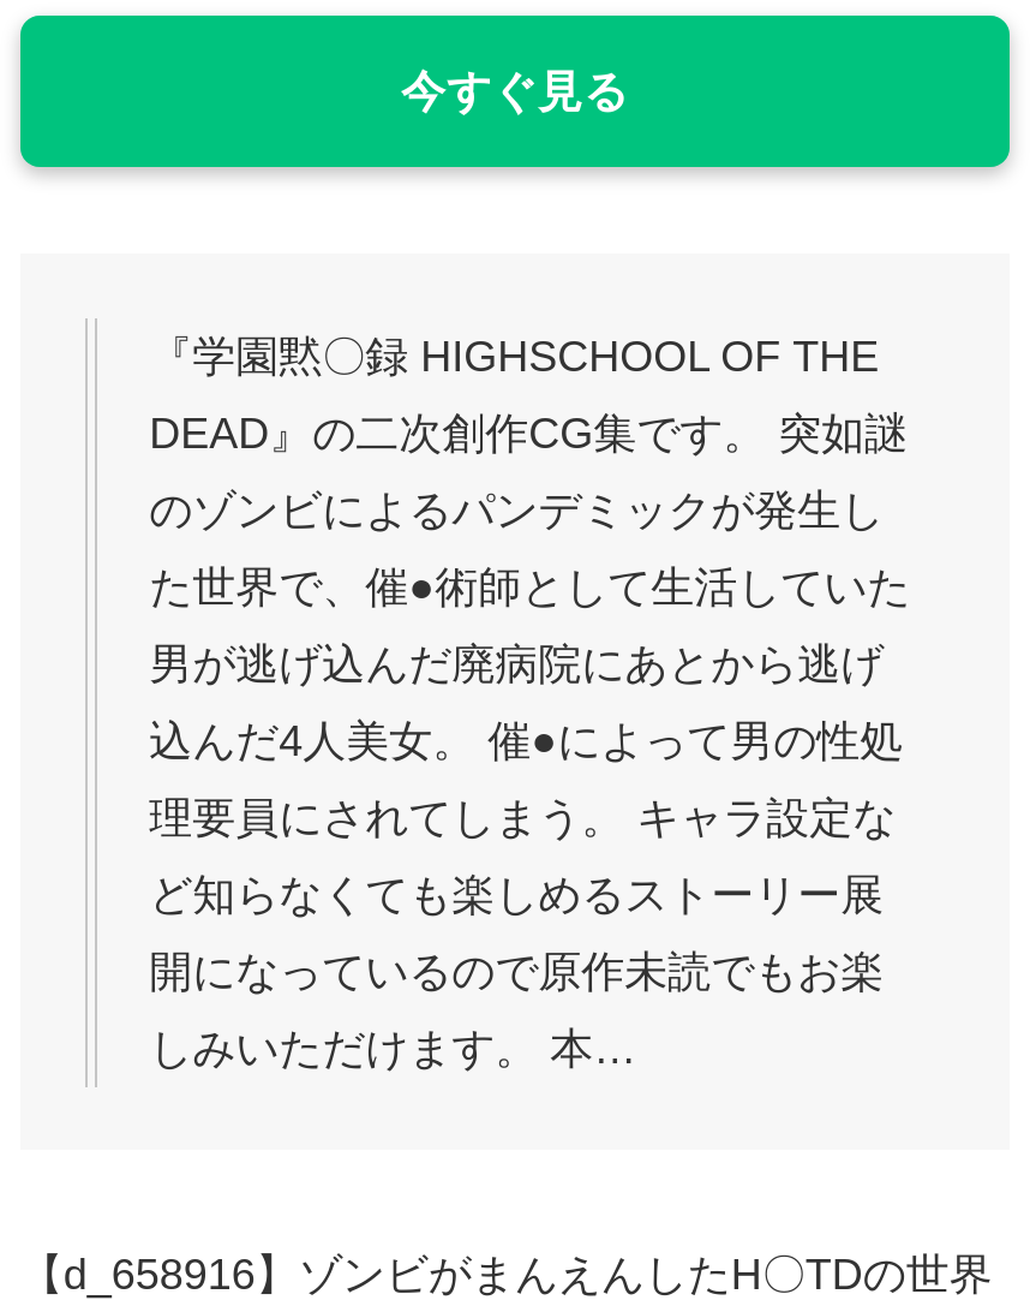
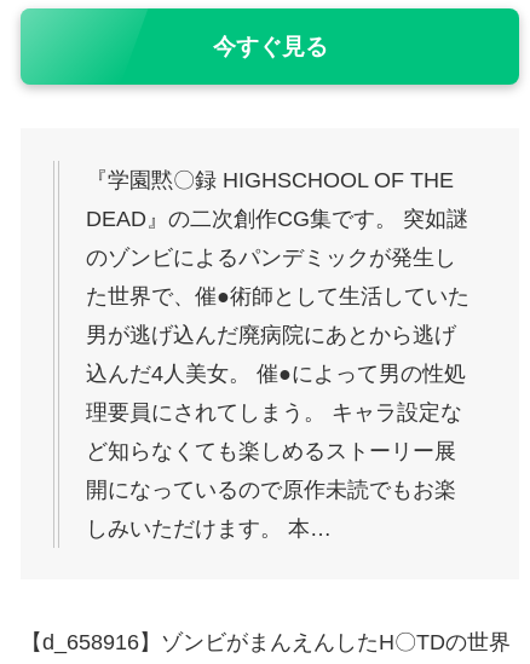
none -> [21,8,136,85] [image]

